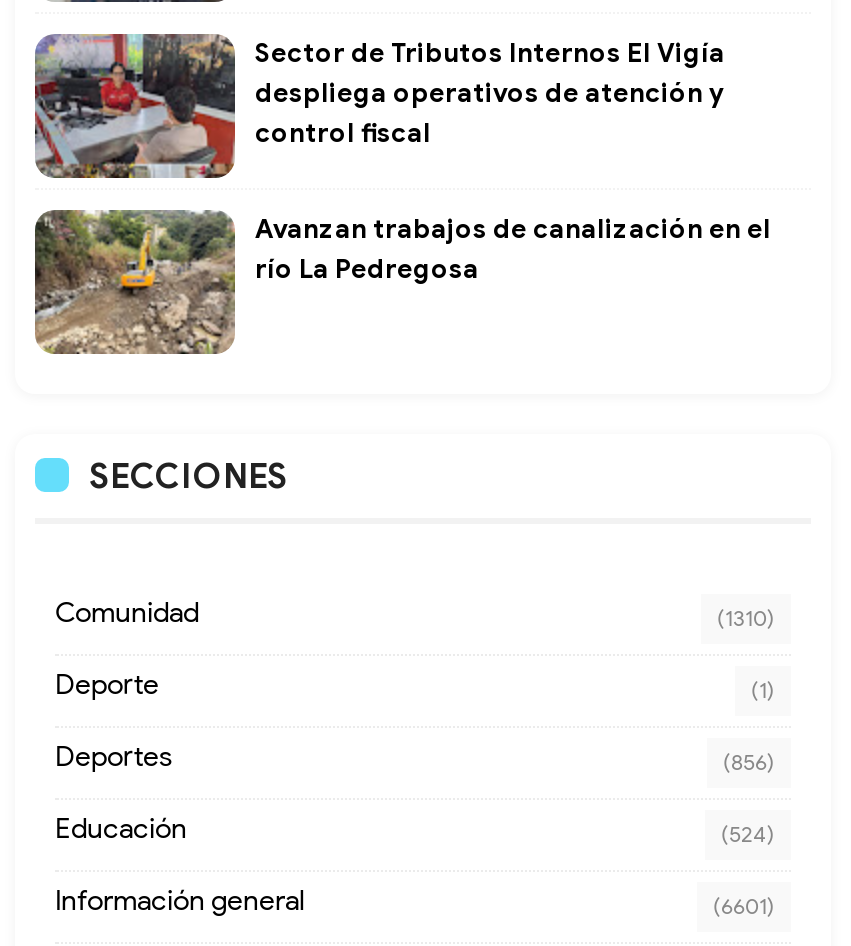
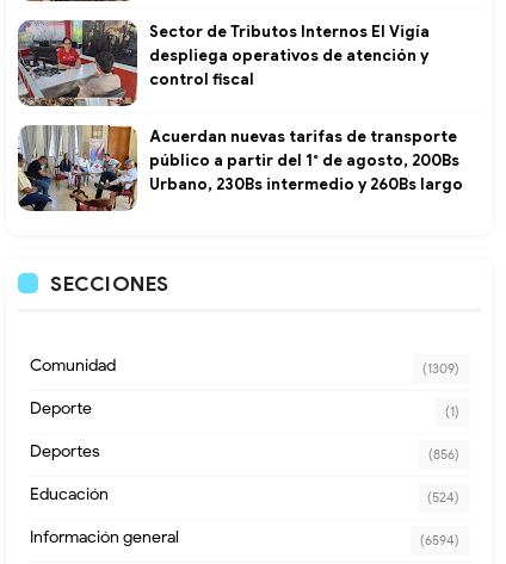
[33,210,771,356] [image] | Avanzan trabajos de canalización en el | río La Pedregosa -> [17,125,463,212] [image] | Acuerdan nuevas tarifas de transporte | público a partir del 1° de agosto, 200Bs | Urbano, 230Bs intermedio y 260Bs largo
[717,604,775,632] (1310) -> [422,360,459,377] (1309)
[713,892,775,920] (6601) -> [420,532,459,549] (6594)

